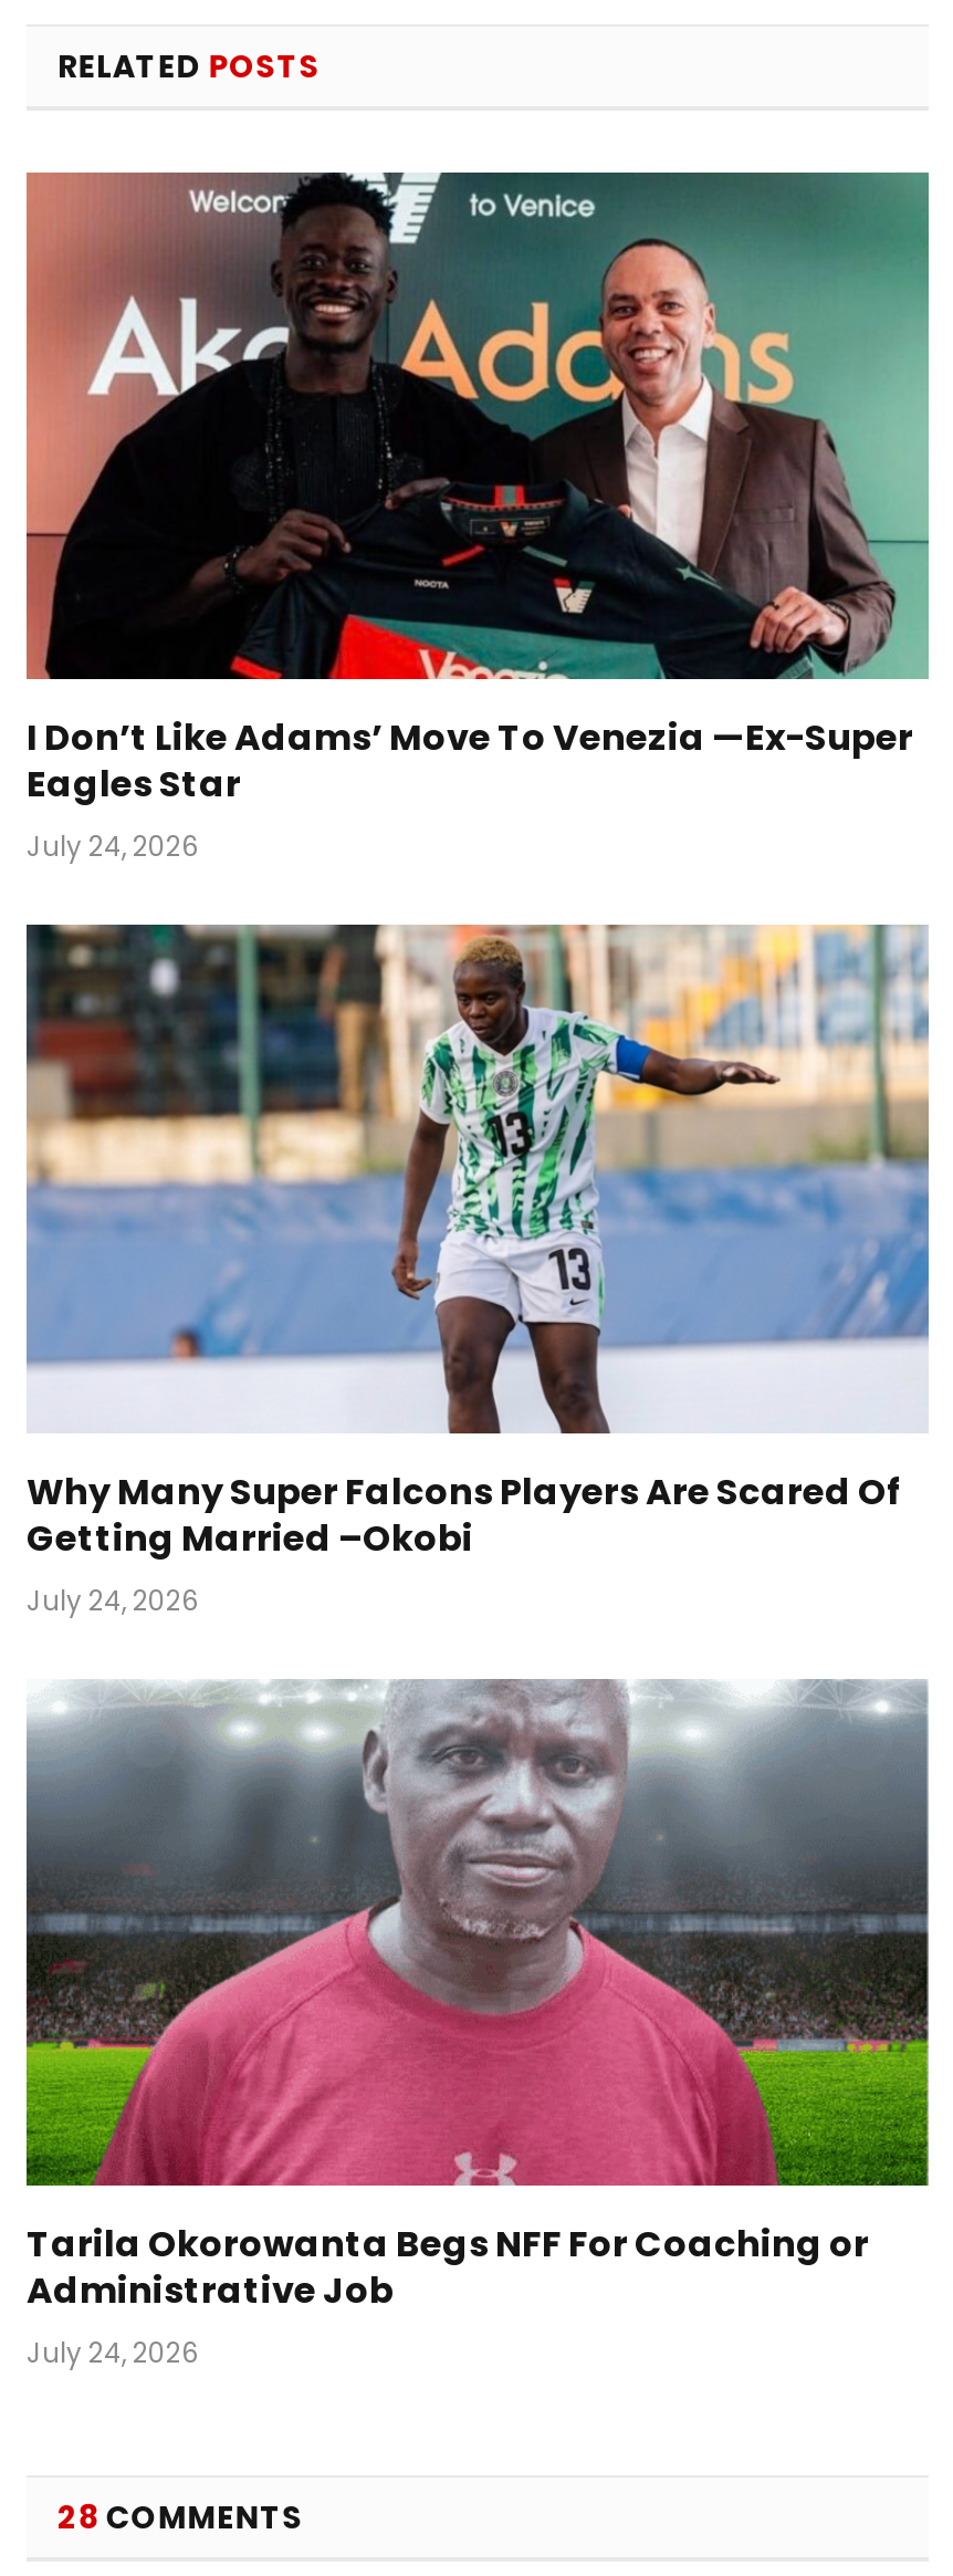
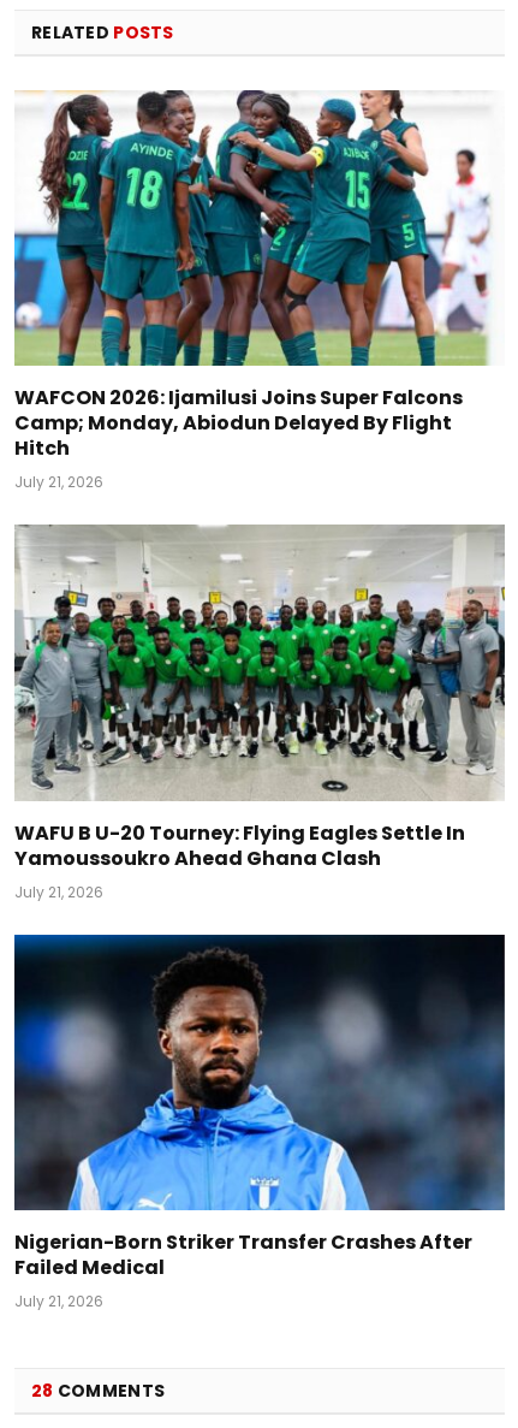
[24,170,931,866] [image] | I Don’t Like Adams’ Move To Venezia —Ex-Super | Eagles Star | July 24, 2026 -> [13,89,505,493] [image] | WAFCON 2026: Ijamilusi Joins Super Falcons | Camp; Monday, Abiodun Delayed By Flight | Hitch | July 21, 2026
[27,922,931,1619] [image] | Why Many Super Falcons Players Are Scared Of | Getting Married –Okobi | July 24, 2026 -> [14,525,506,902] [image] | WAFU B U-20 Tourney: Flying Eagles Settle In | Yamoussoukro Ahead Ghana Clash | July 21, 2026
[24,1679,929,2372] [image] | Tarila Okorowanta Begs NFF For Coaching or | Administrative Job | July 24, 2026 -> [14,934,505,1312] [image] | Nigerian-Born Striker Transfer Crashes After | Failed Medical | July 21, 2026

